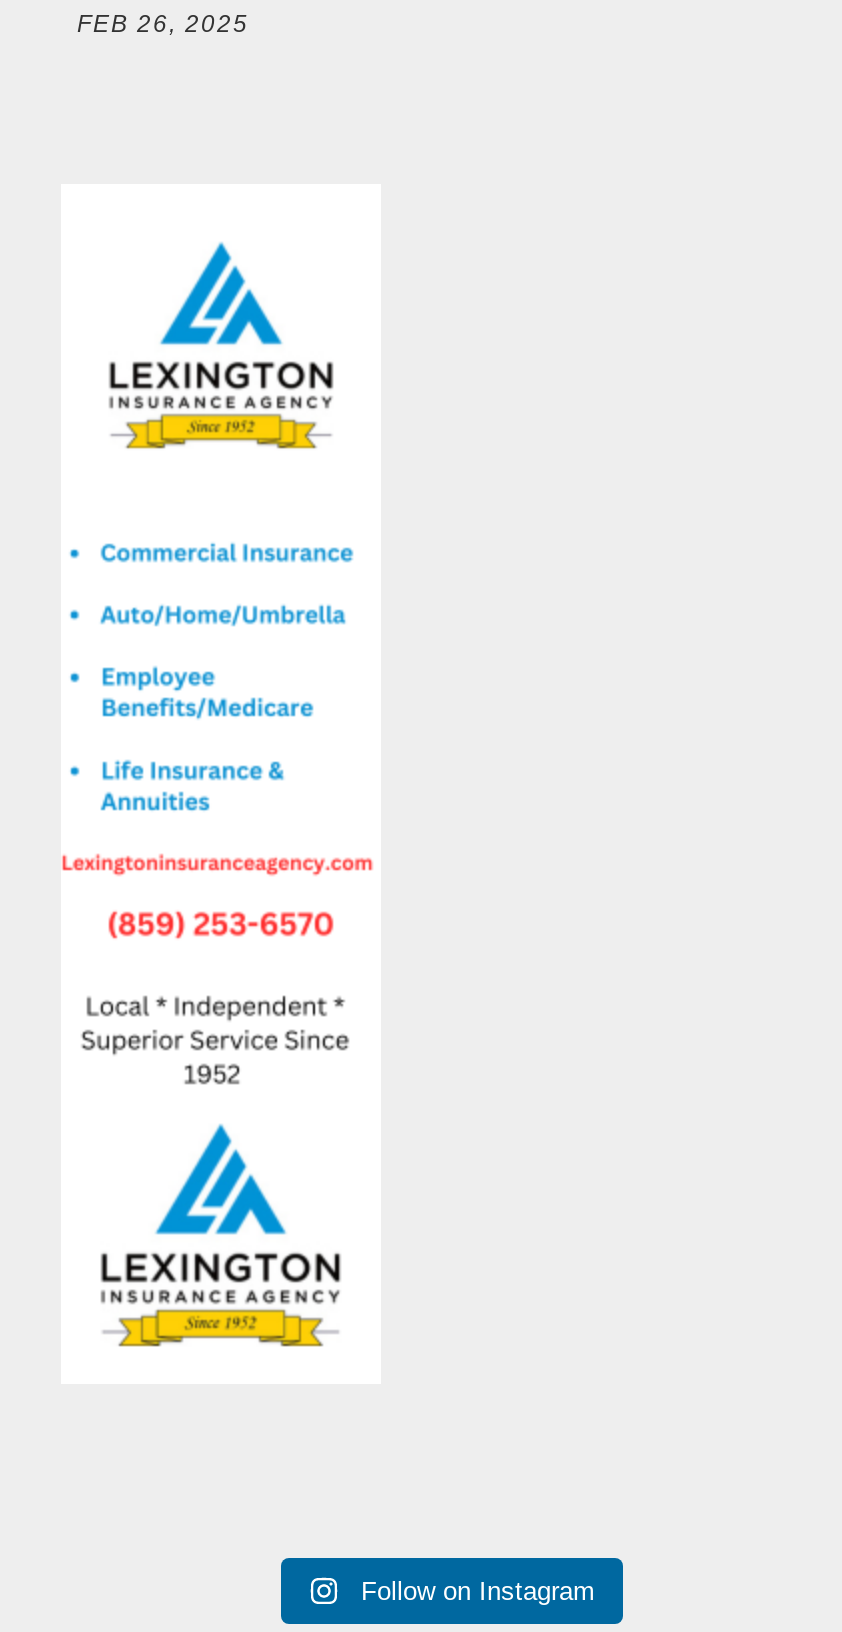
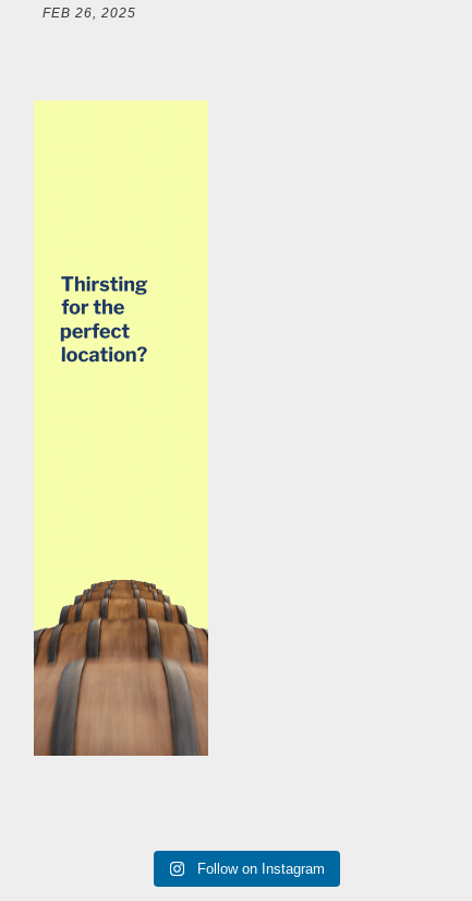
[61,184,381,1384] [image] -> [33,100,209,757] [image]

